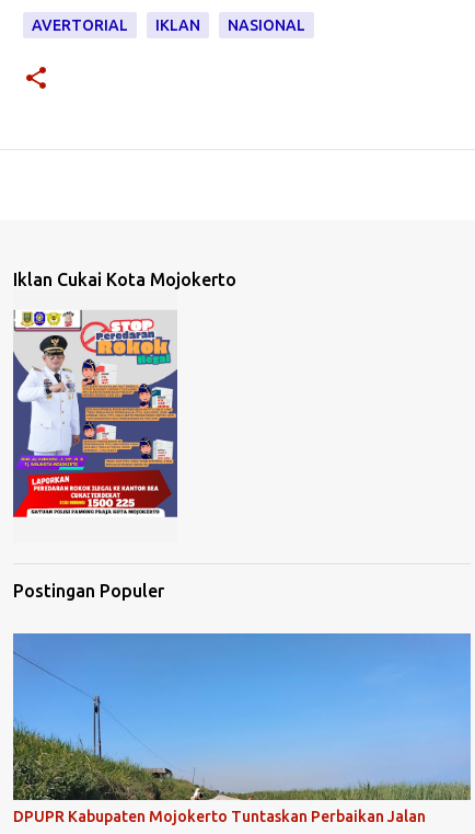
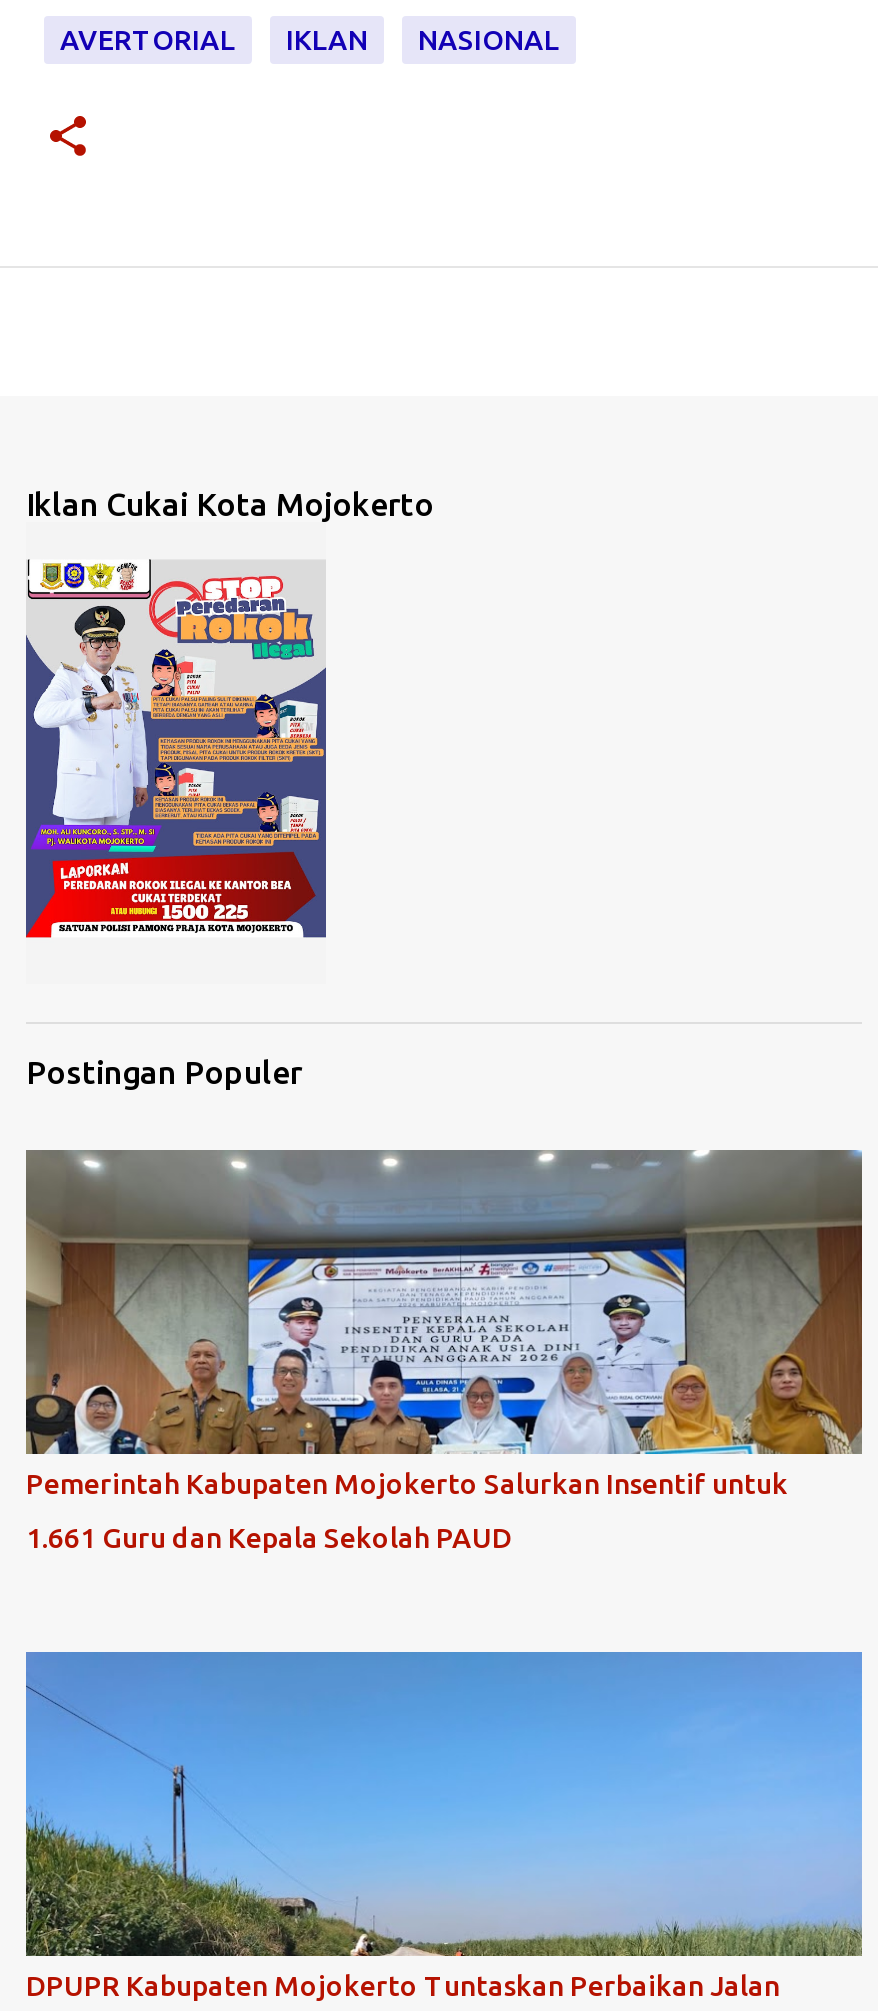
none -> [24,1148,864,1554] [image] | Pemerintah Kabupaten Mojokerto Salurkan Insentif untuk | 1.661 Guru dan Kepala Sekolah PAUD

